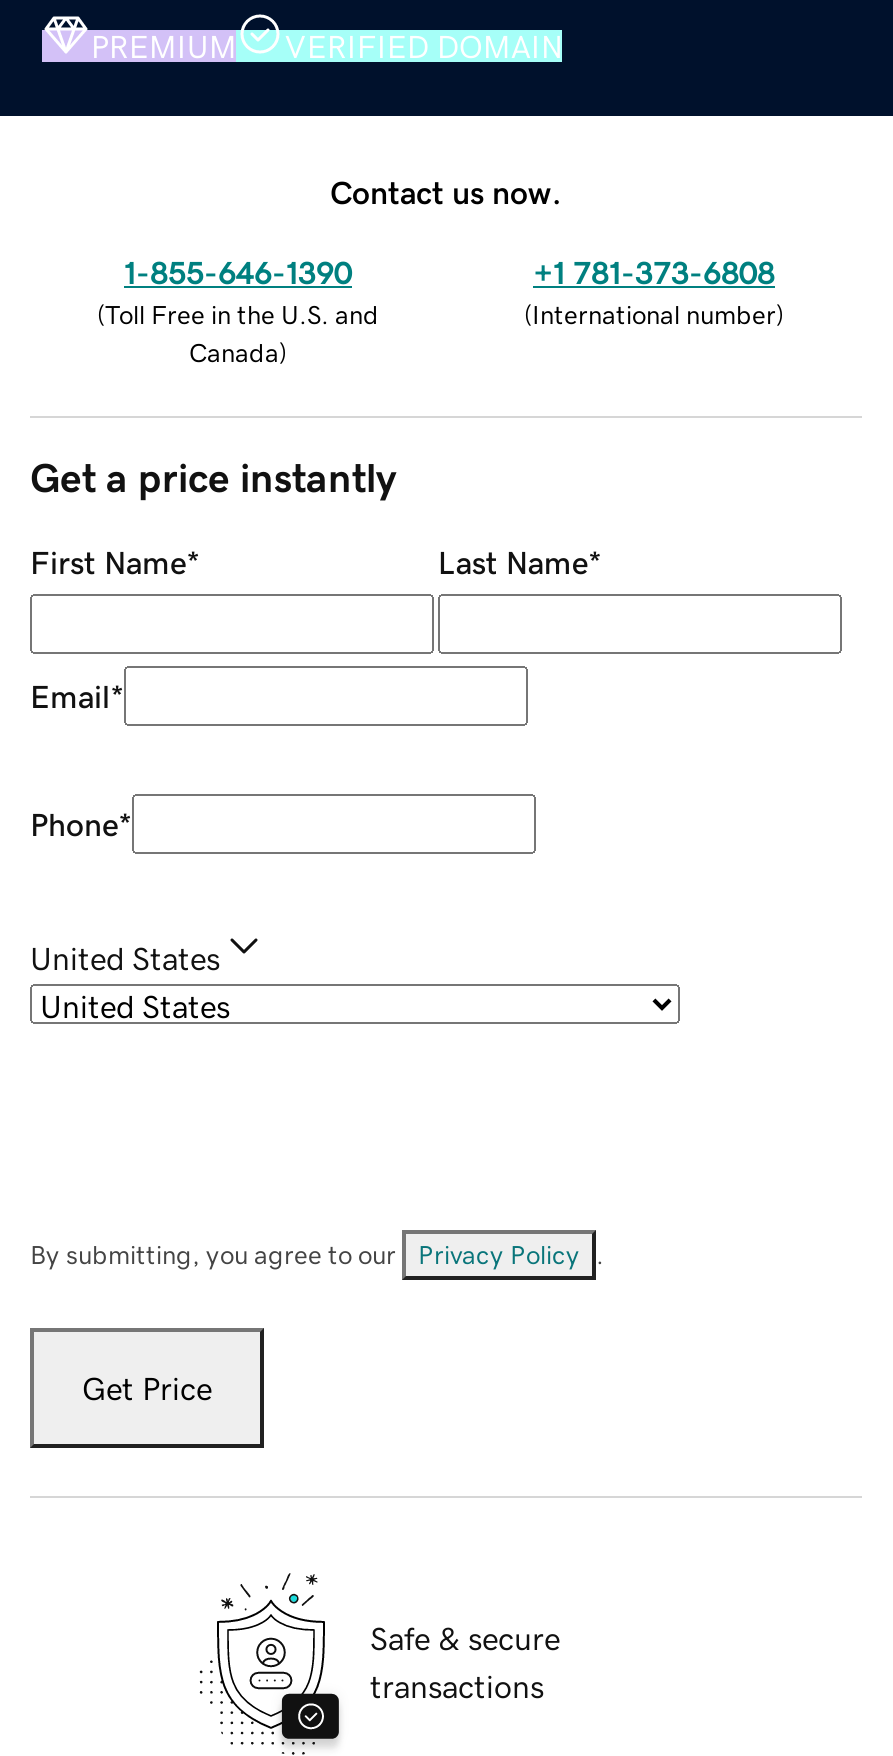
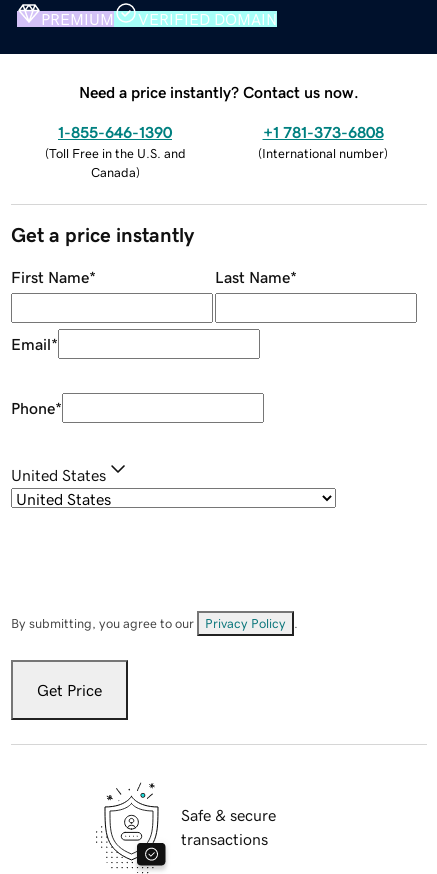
[330,175,562,207] Contact us now. -> [79,84,359,100] Need a price instantly? Contact us now.

